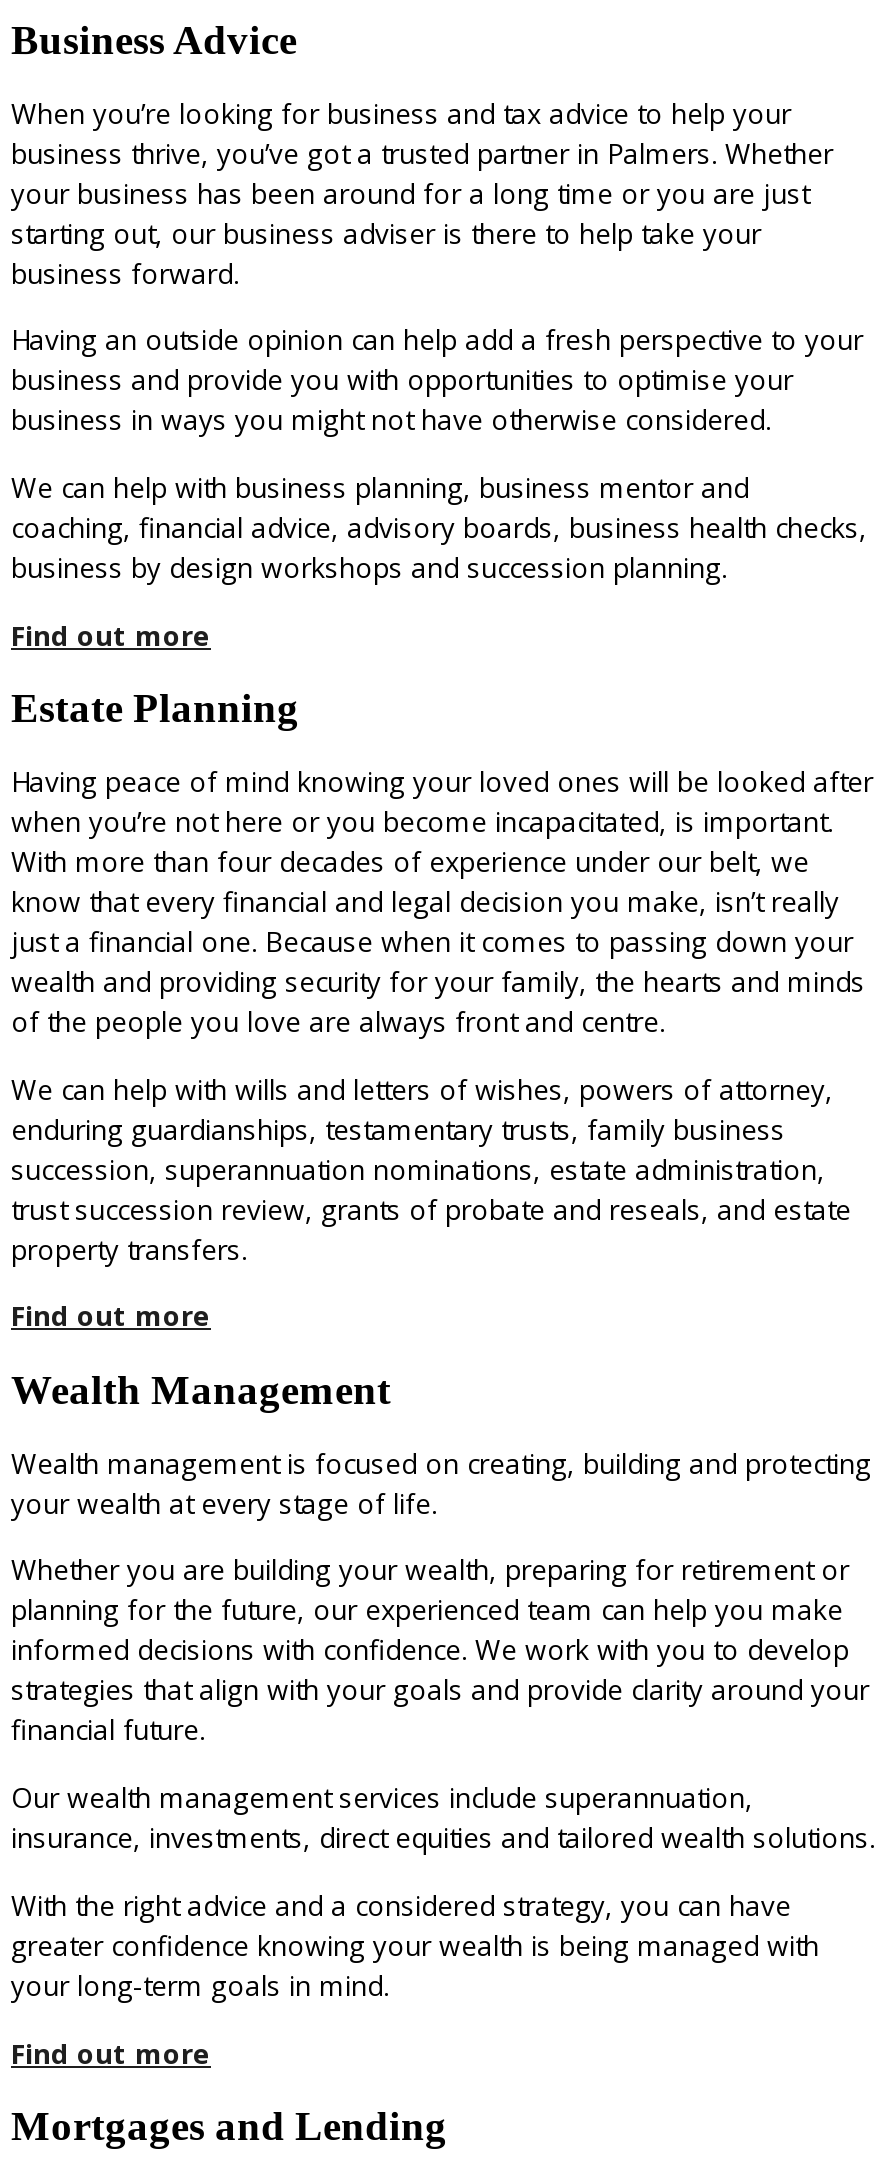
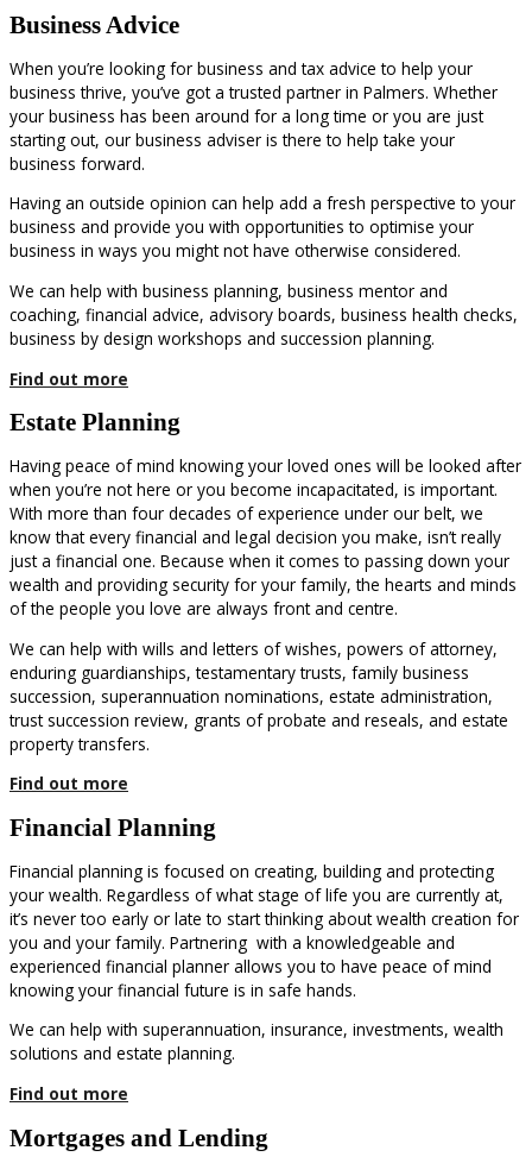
[11,1368,875,2004] Wealth Management | Wealth management is focused on creating, building and protecting | your wealth at every stage of life. | Whether you are building your wealth, preparing for retirement or | planning for the future, our experienced team can help you make | informed decisions with confidence. We work with you to develop | strategies that align with your goals and provide clarity around your | financial future. | Our wealth management services include superannuation, | insurance, investments, direct equities and tailored wealth solutions. | With the right advice and a considered strategy, you can have | greater confidence knowing your wealth is being managed with | your long-term goals in mind. -> [9,815,519,1065] Financial Planning | Financial planning is focused on creating, building and protecting | your wealth. Regardless of what stage of life you are currently at, | it’s never too early or late to start thinking about wealth creation for | you and your family. Partnering with a knowledgeable and | experienced financial planner allows you to have peace of mind | knowing your financial future is in safe hands. | We can help with superannuation, insurance, investments, wealth | solutions and estate planning.

